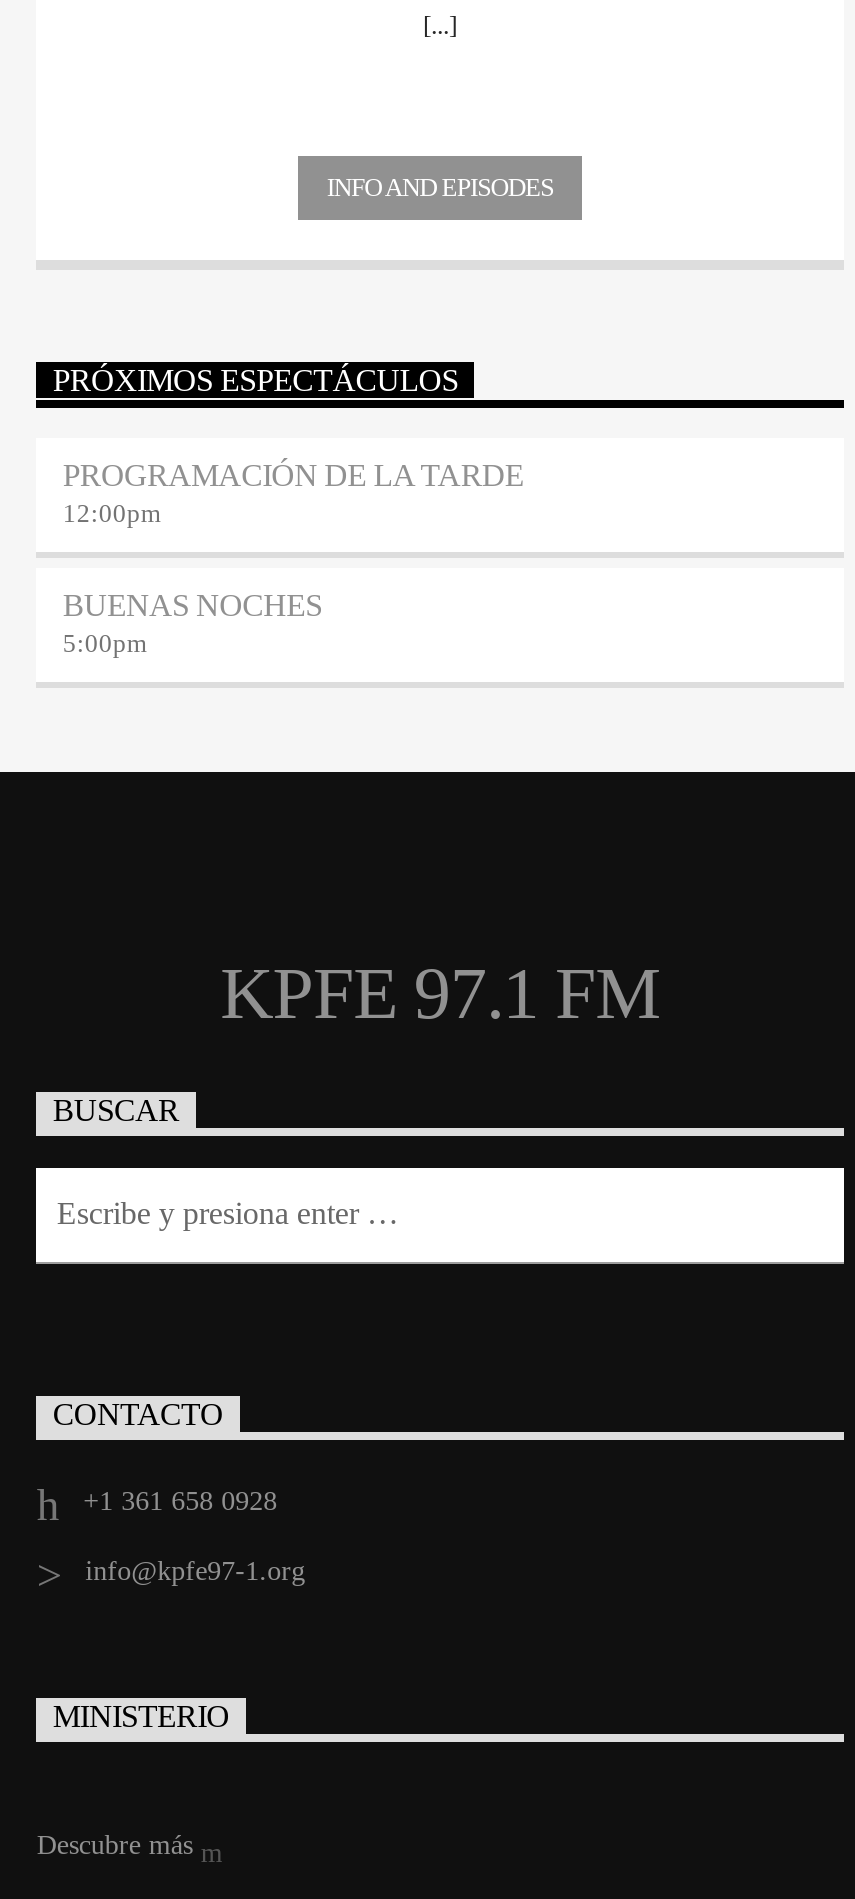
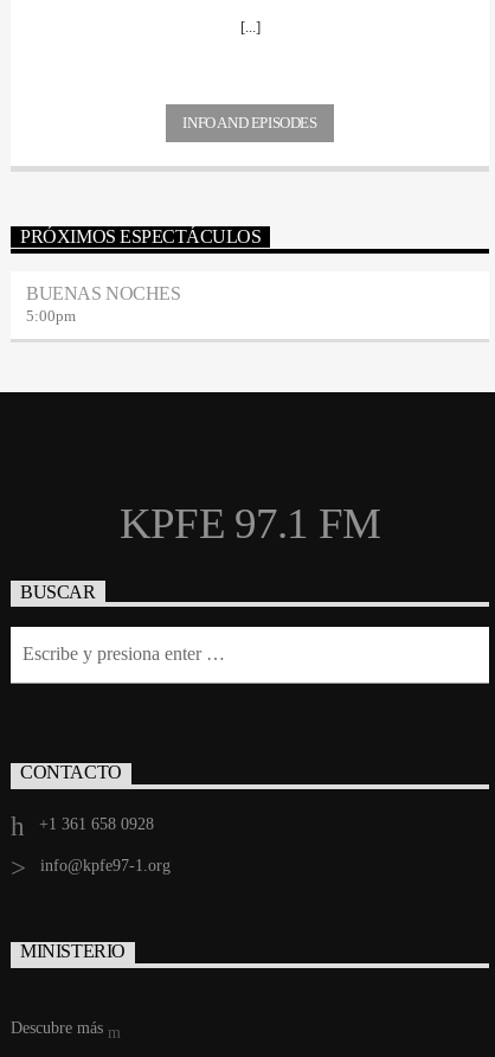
[63,458,524,528] PROGRAMACIÓN DE LA TARDE | 12:00pm -> none

